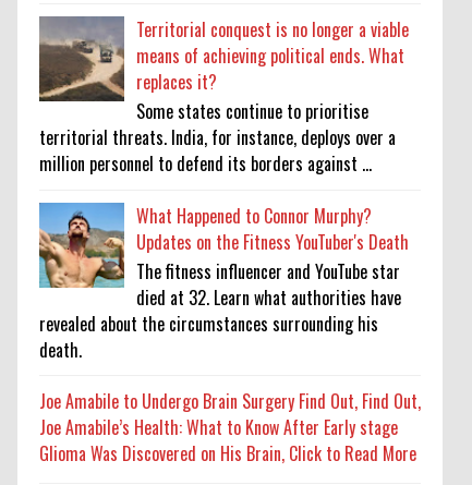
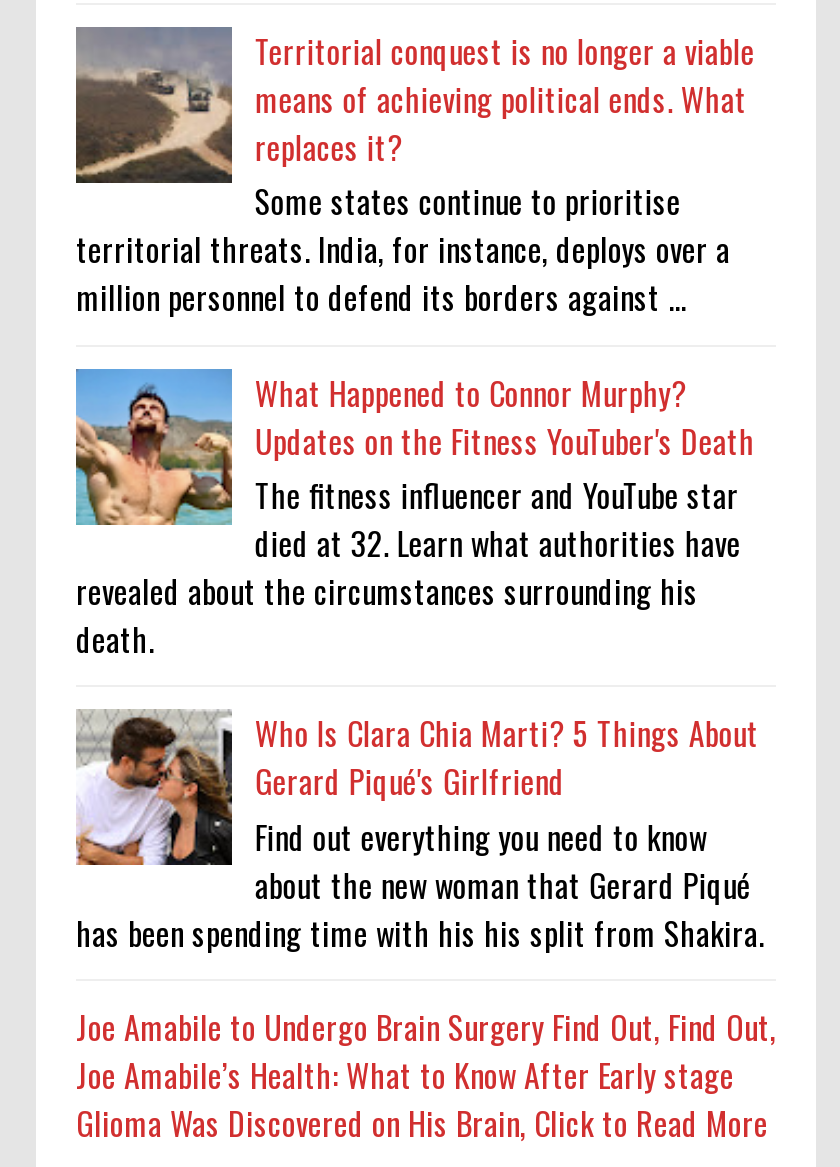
none -> [74,709,764,956] [image] | Who Is Clara Chia Marti? 5 Things About | Gerard Piqué's Girlfriend | Find out everything you need to know | about the new woman that Gerard Piqué | has been spending time with his his split from Shakira.

